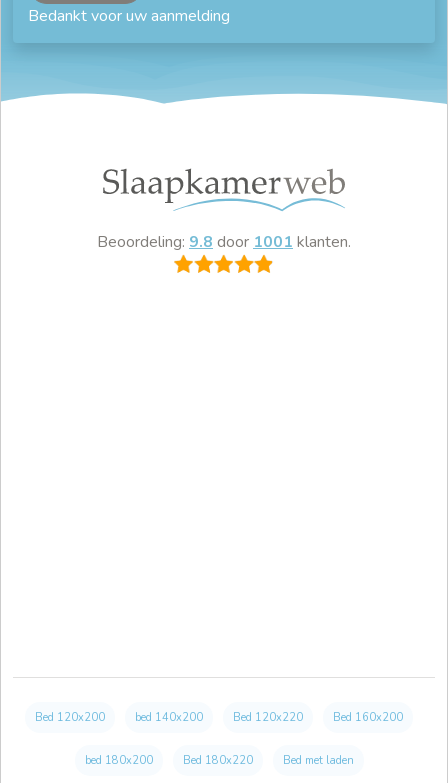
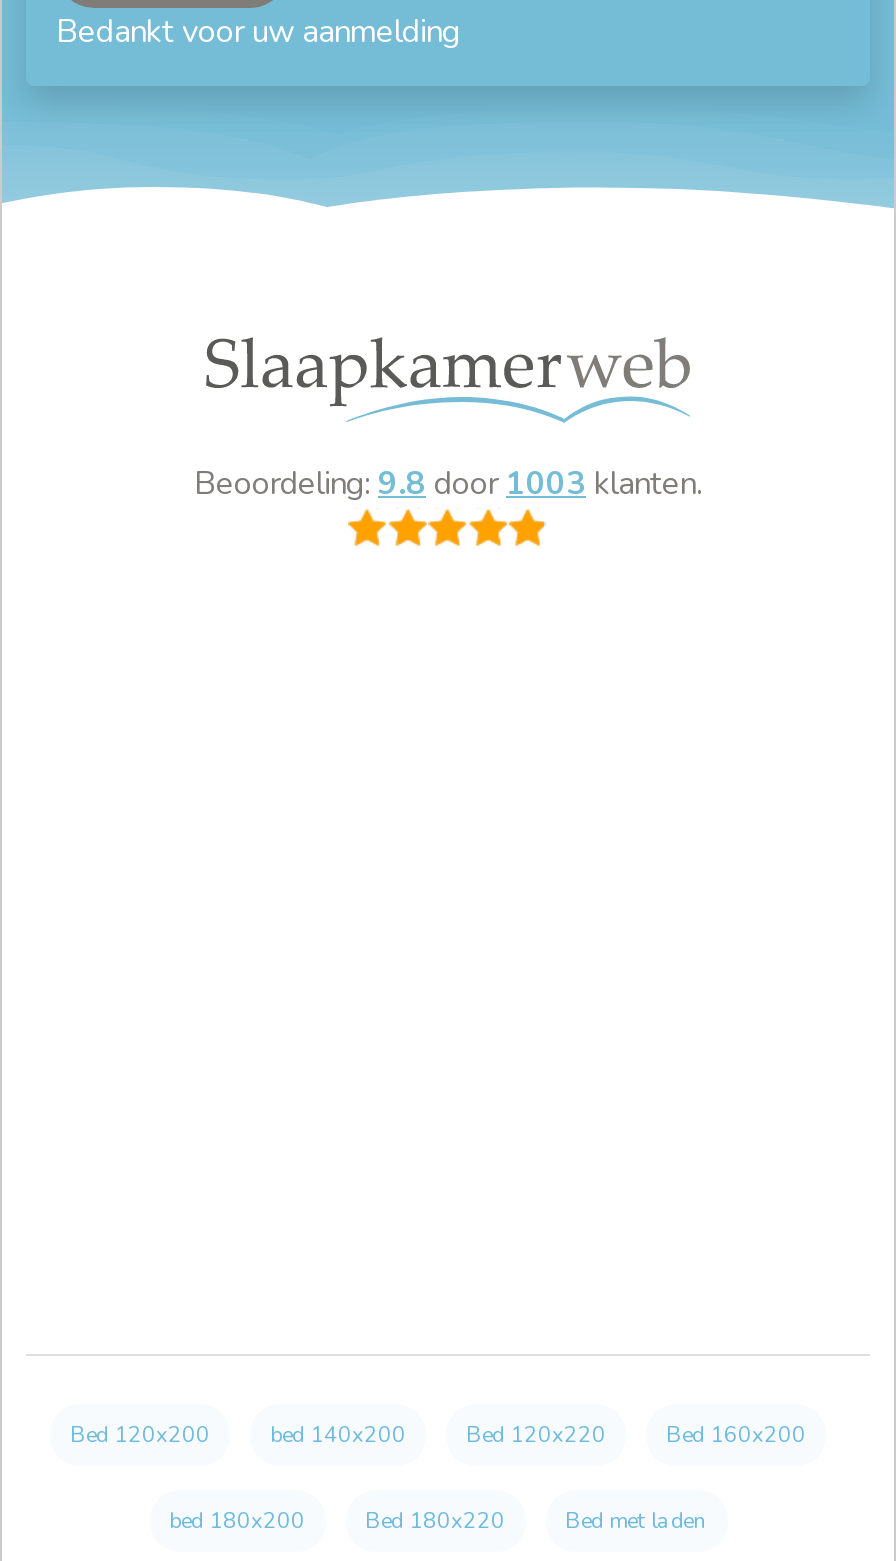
[97,230,351,252] Beoordeling: 9.8 door 1001 klanten. -> [194,461,702,505] Beoordeling: 9.8 door 1003 klanten.

